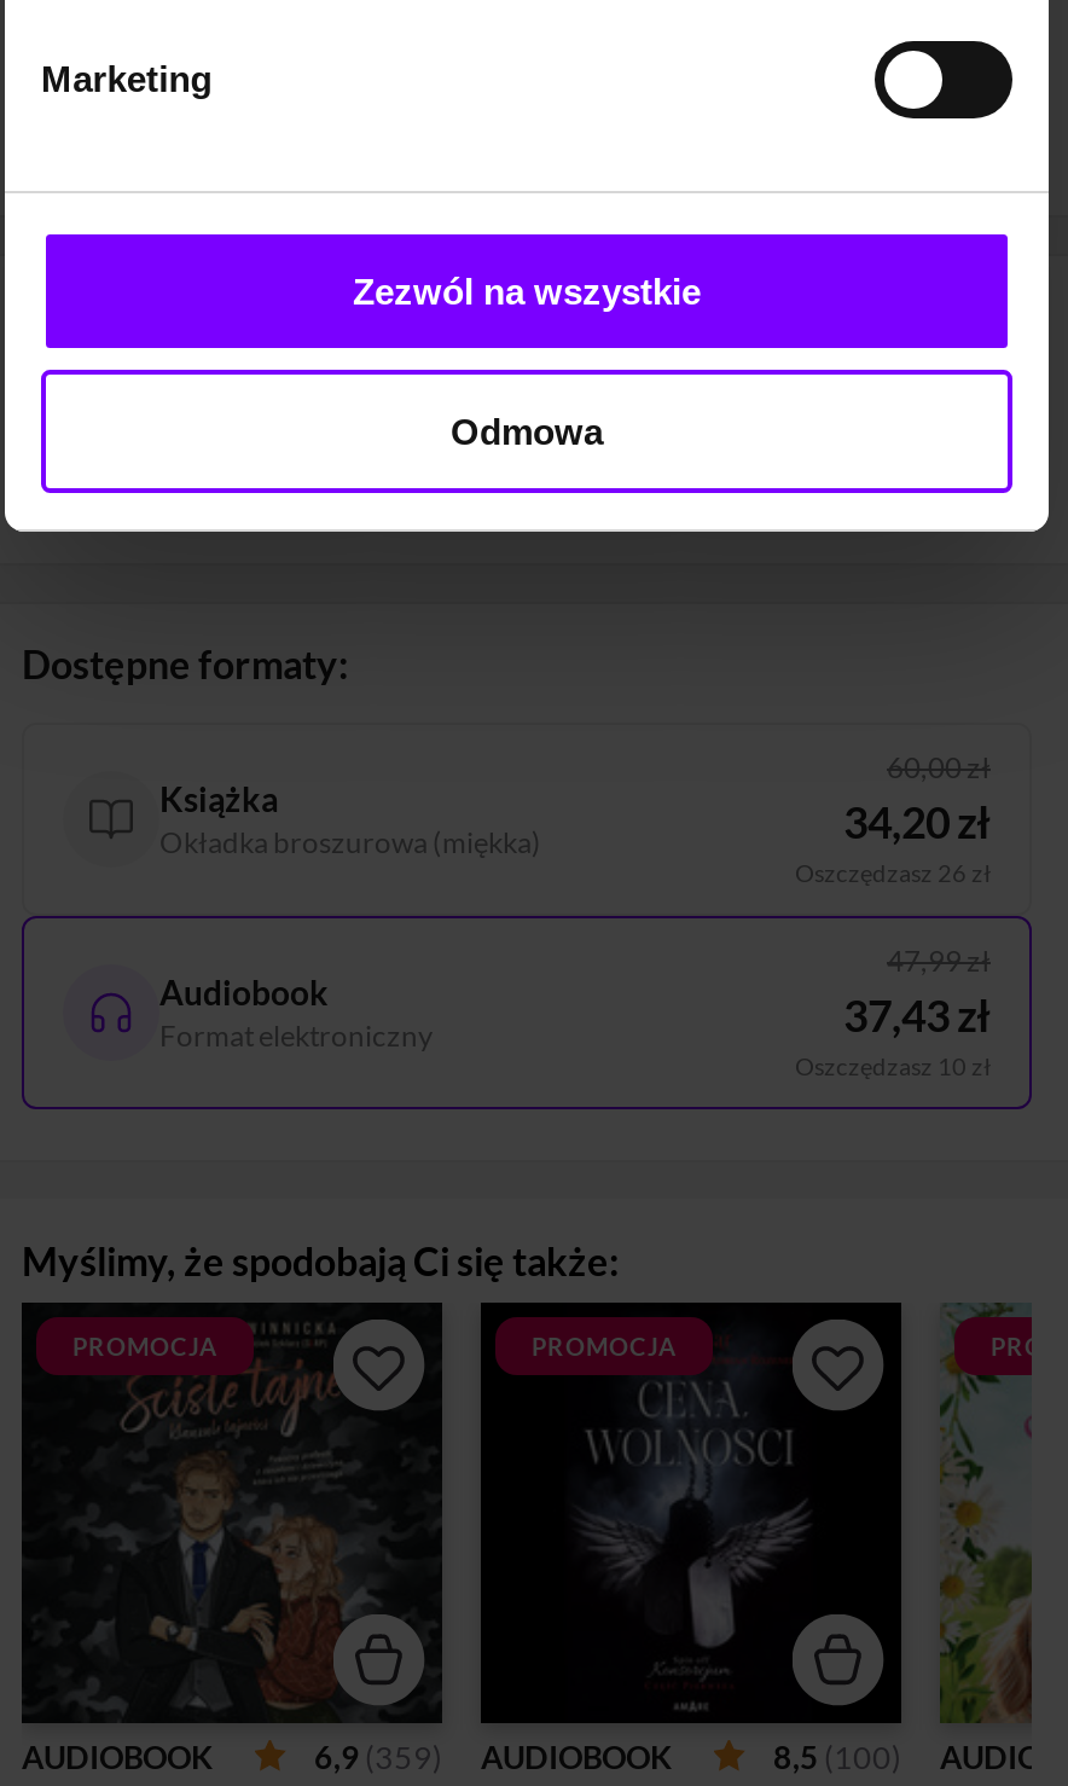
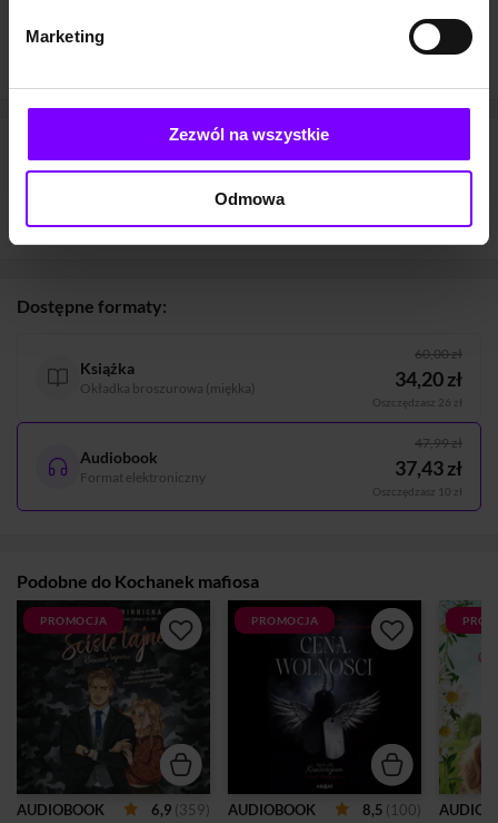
[22,1238,619,1284] Myślimy, że spodobają Ci się także: -> [17,571,259,592] Podobne do Kochanek mafiosa

